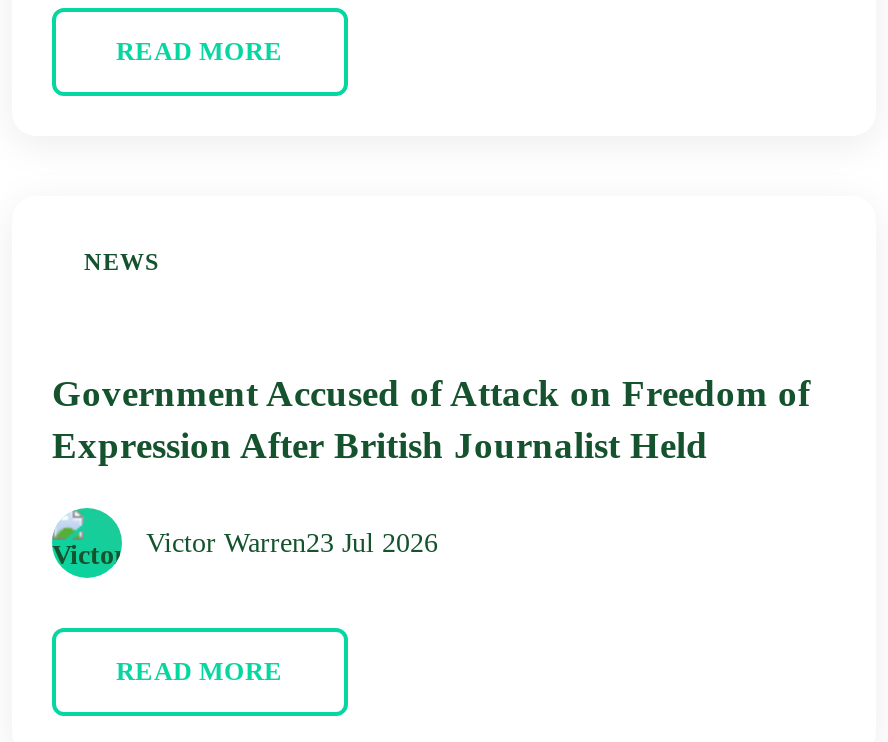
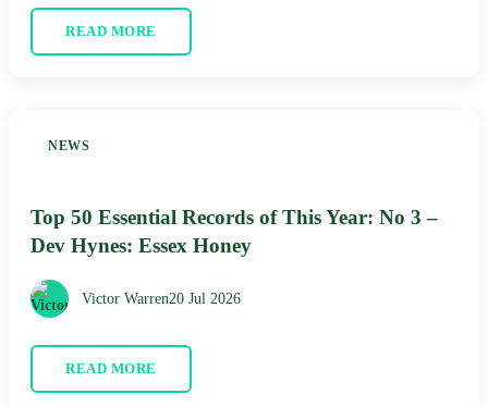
[52,372,810,466] Government Accused of Attack on Freedom of | Expression After British Journalist Held -> [30,205,438,257] Top 50 Essential Records of This Year: No 3 – | Dev Hynes: Essex Honey
[146,528,438,558] Victor Warren23 Jul 2026 -> [82,291,241,307] Victor Warren20 Jul 2026

